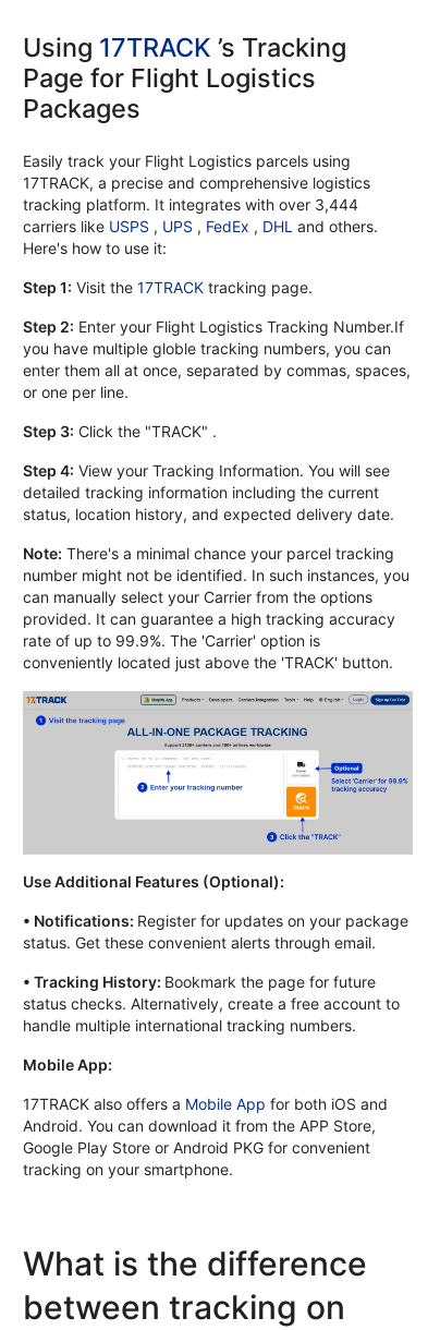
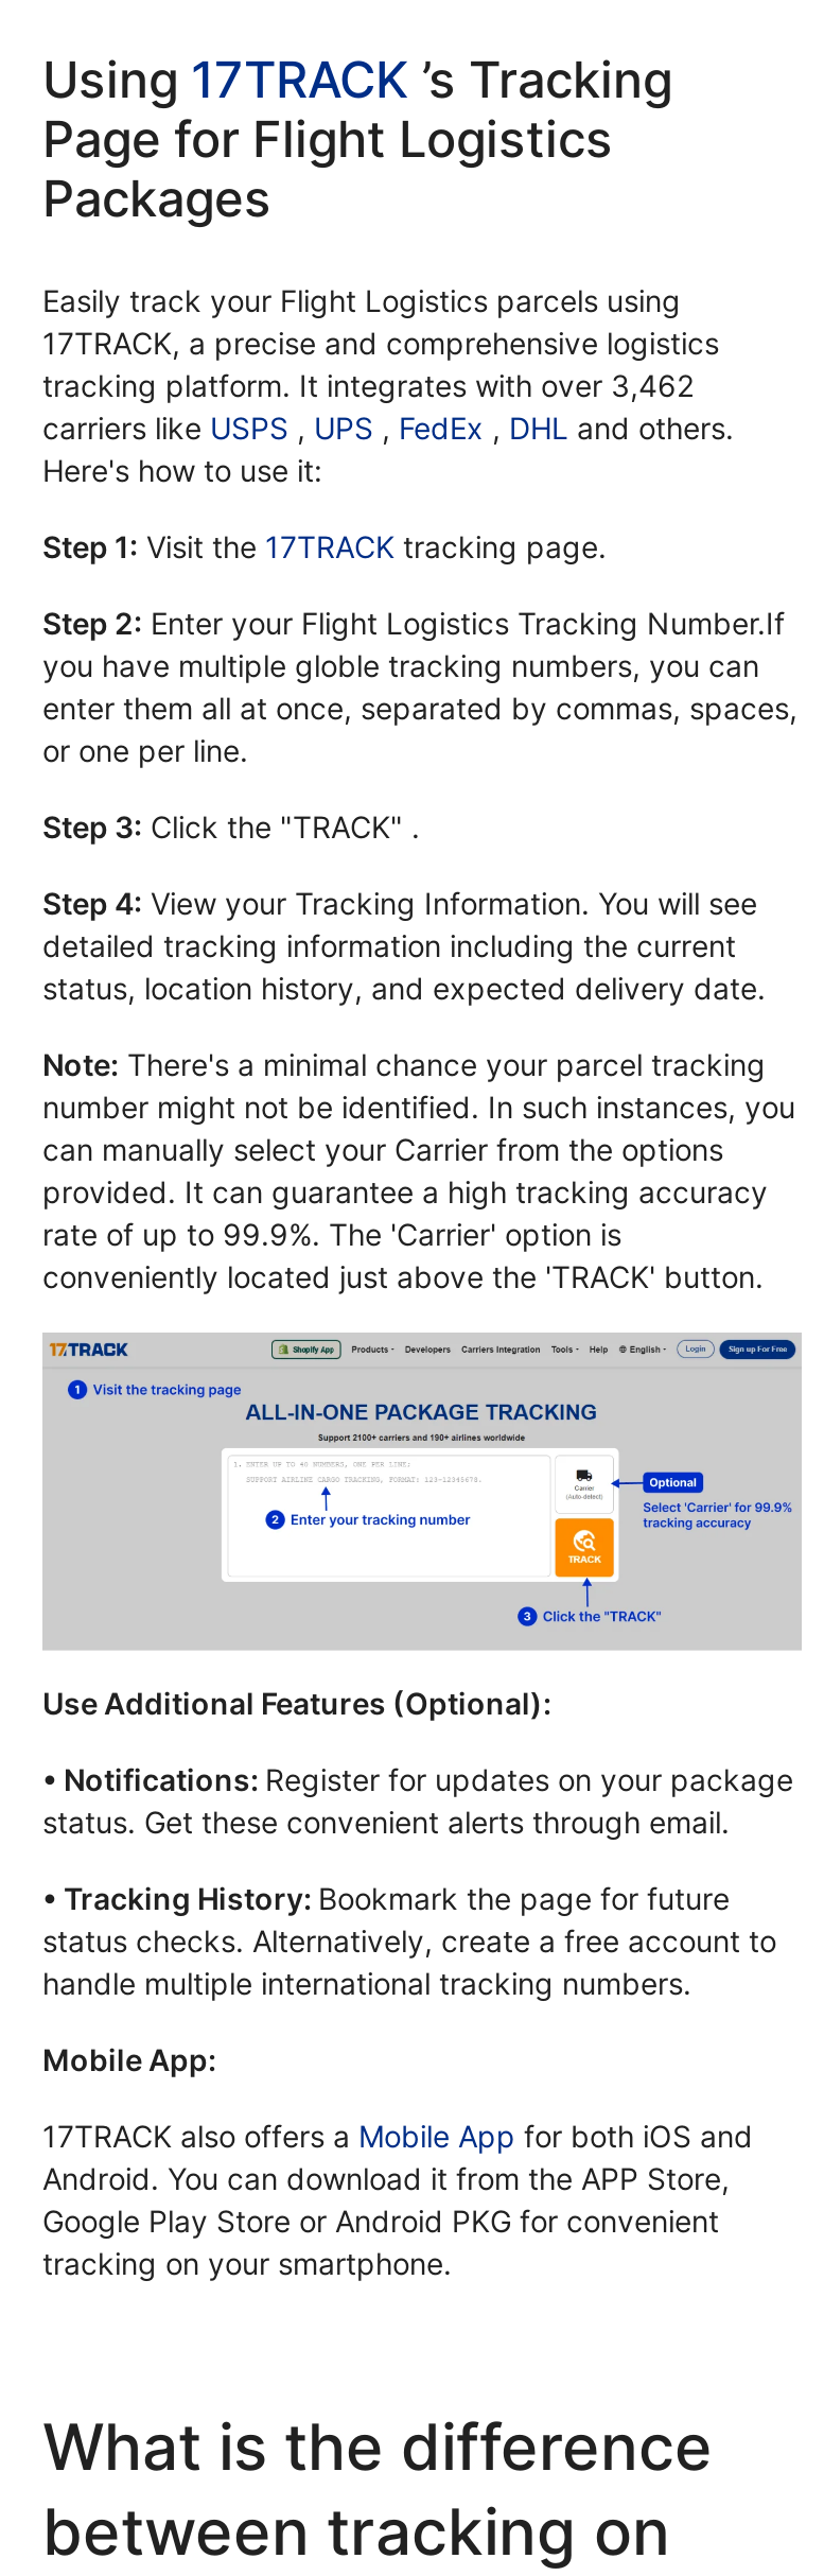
[23,195,358,214] tracking platform. It integrates with over 3,444 -> [42,367,694,403] tracking platform. It integrates with over 3,462

